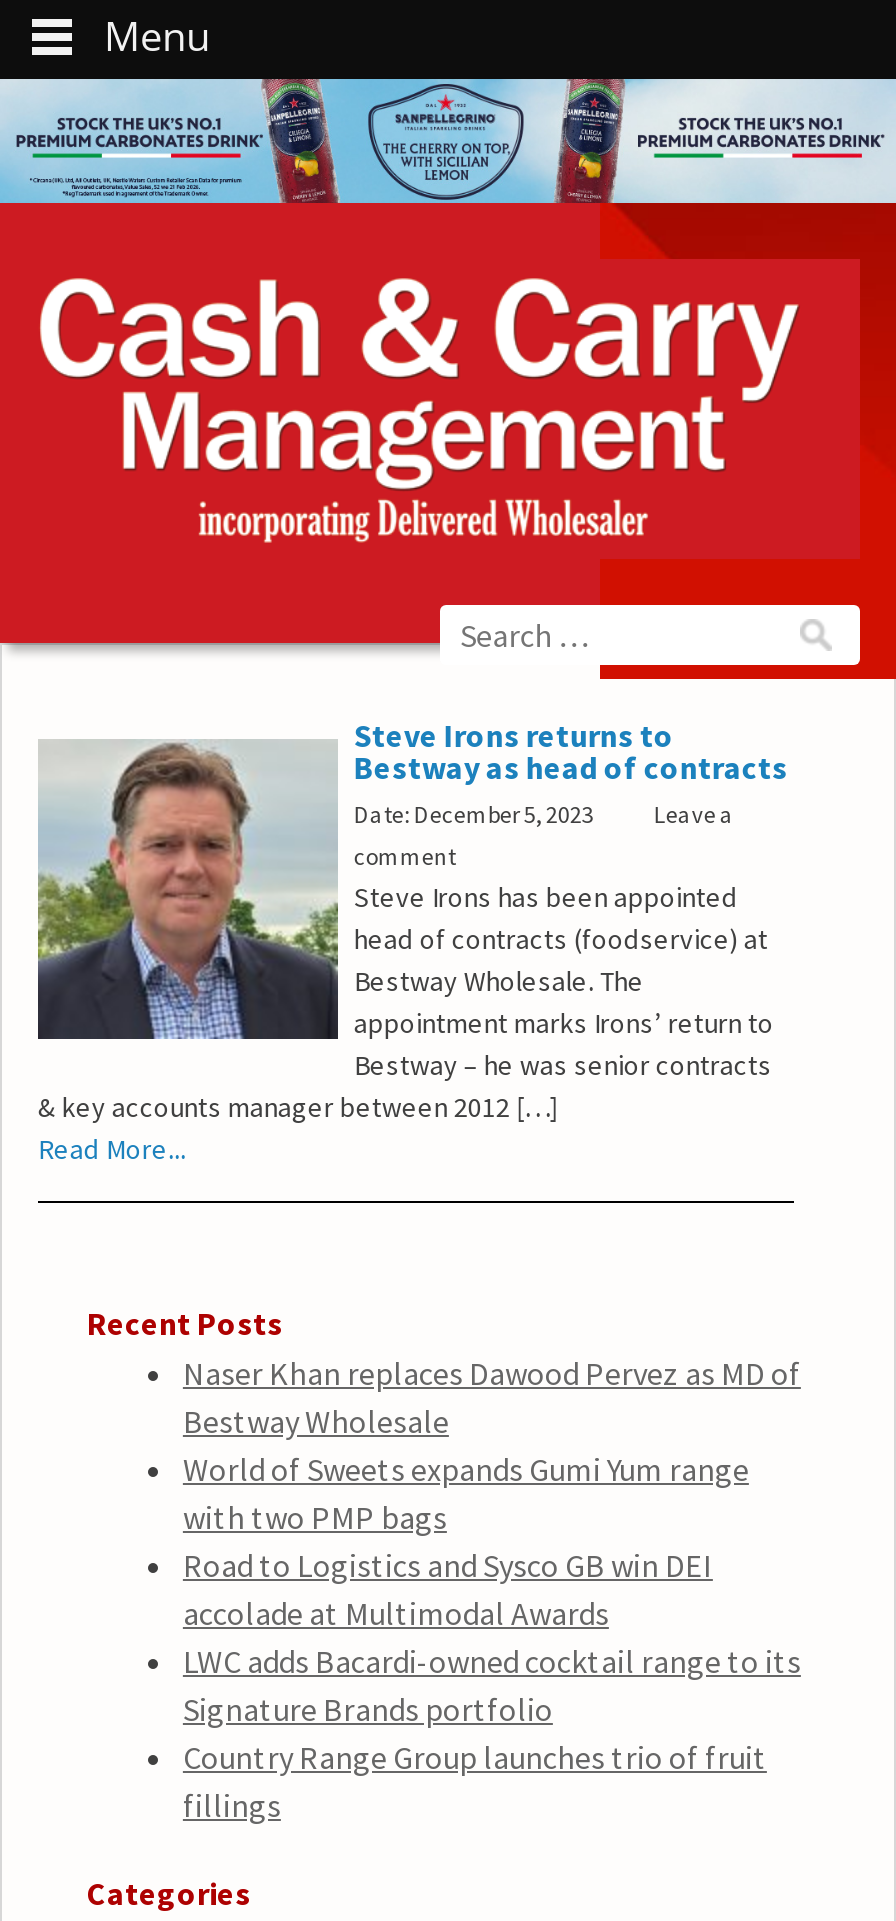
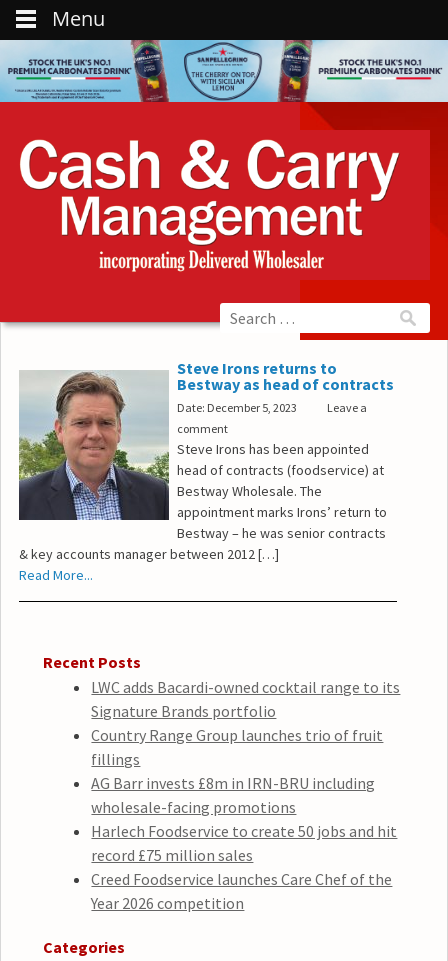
[183,1354,801,1634] Naser Khan replaces Dawood Pervez as MD of | Bestway Wholesale | World of Sweets expands Gumi Yum range | with two PMP bags | Road to Logistics and Sysco GB win DEI | accolade at Multimodal Awards -> none
moved [183,1642,801,1826] -> [91,677,400,769]: LWC adds Bacardi-owned cocktail range to its | Signature Brands portfolio | Country Range Group launches trio of fruit | fillings
none -> [91,773,397,913] AG Barr invests £8m in IRN-BRU including | wholesale-facing promotions | Harlech Foodservice to create 50 jobs and hit | record £75 million sales | Creed Foodservice launches Care Chef of the | Year 2026 competition

